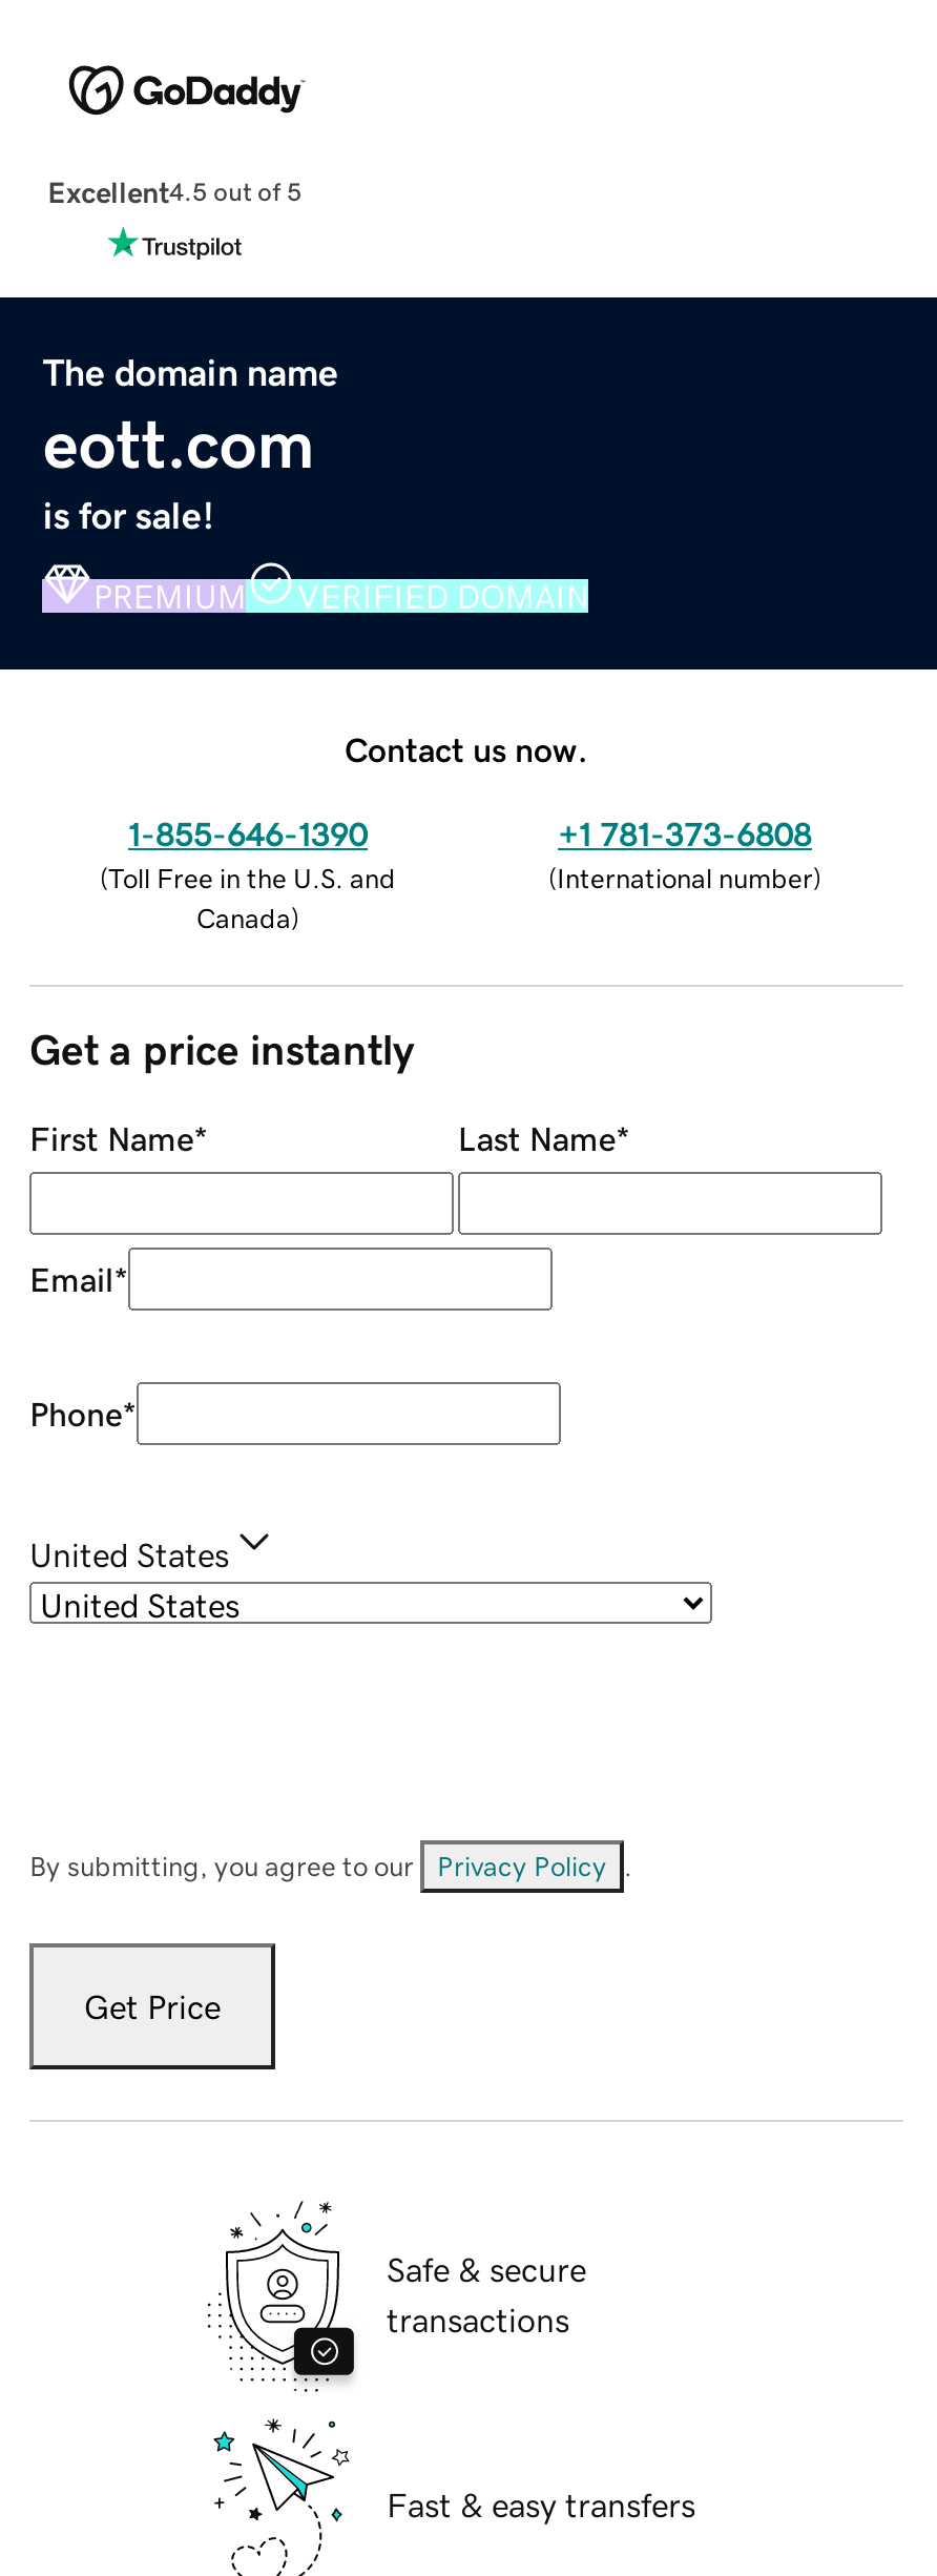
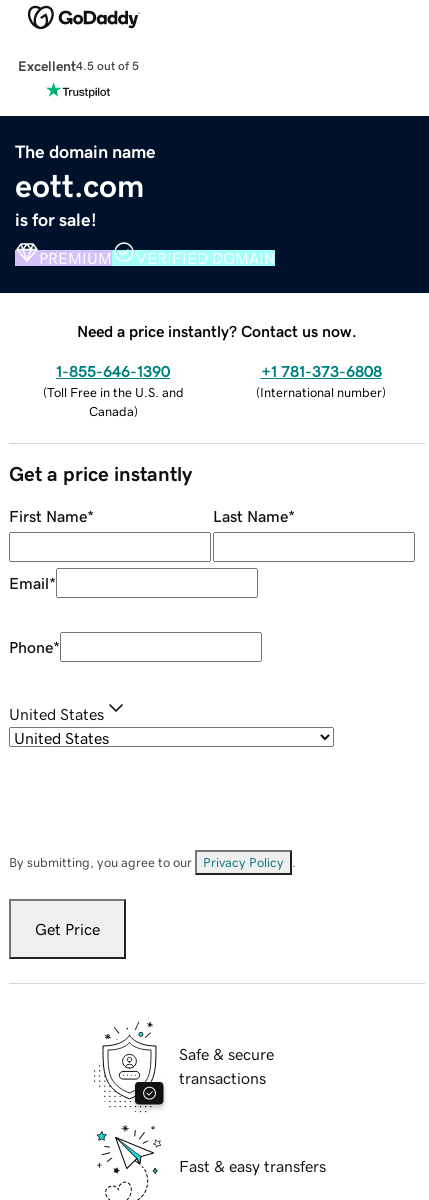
[345,732,588,765] Contact us now. -> [77,323,357,339] Need a price instantly? Contact us now.

